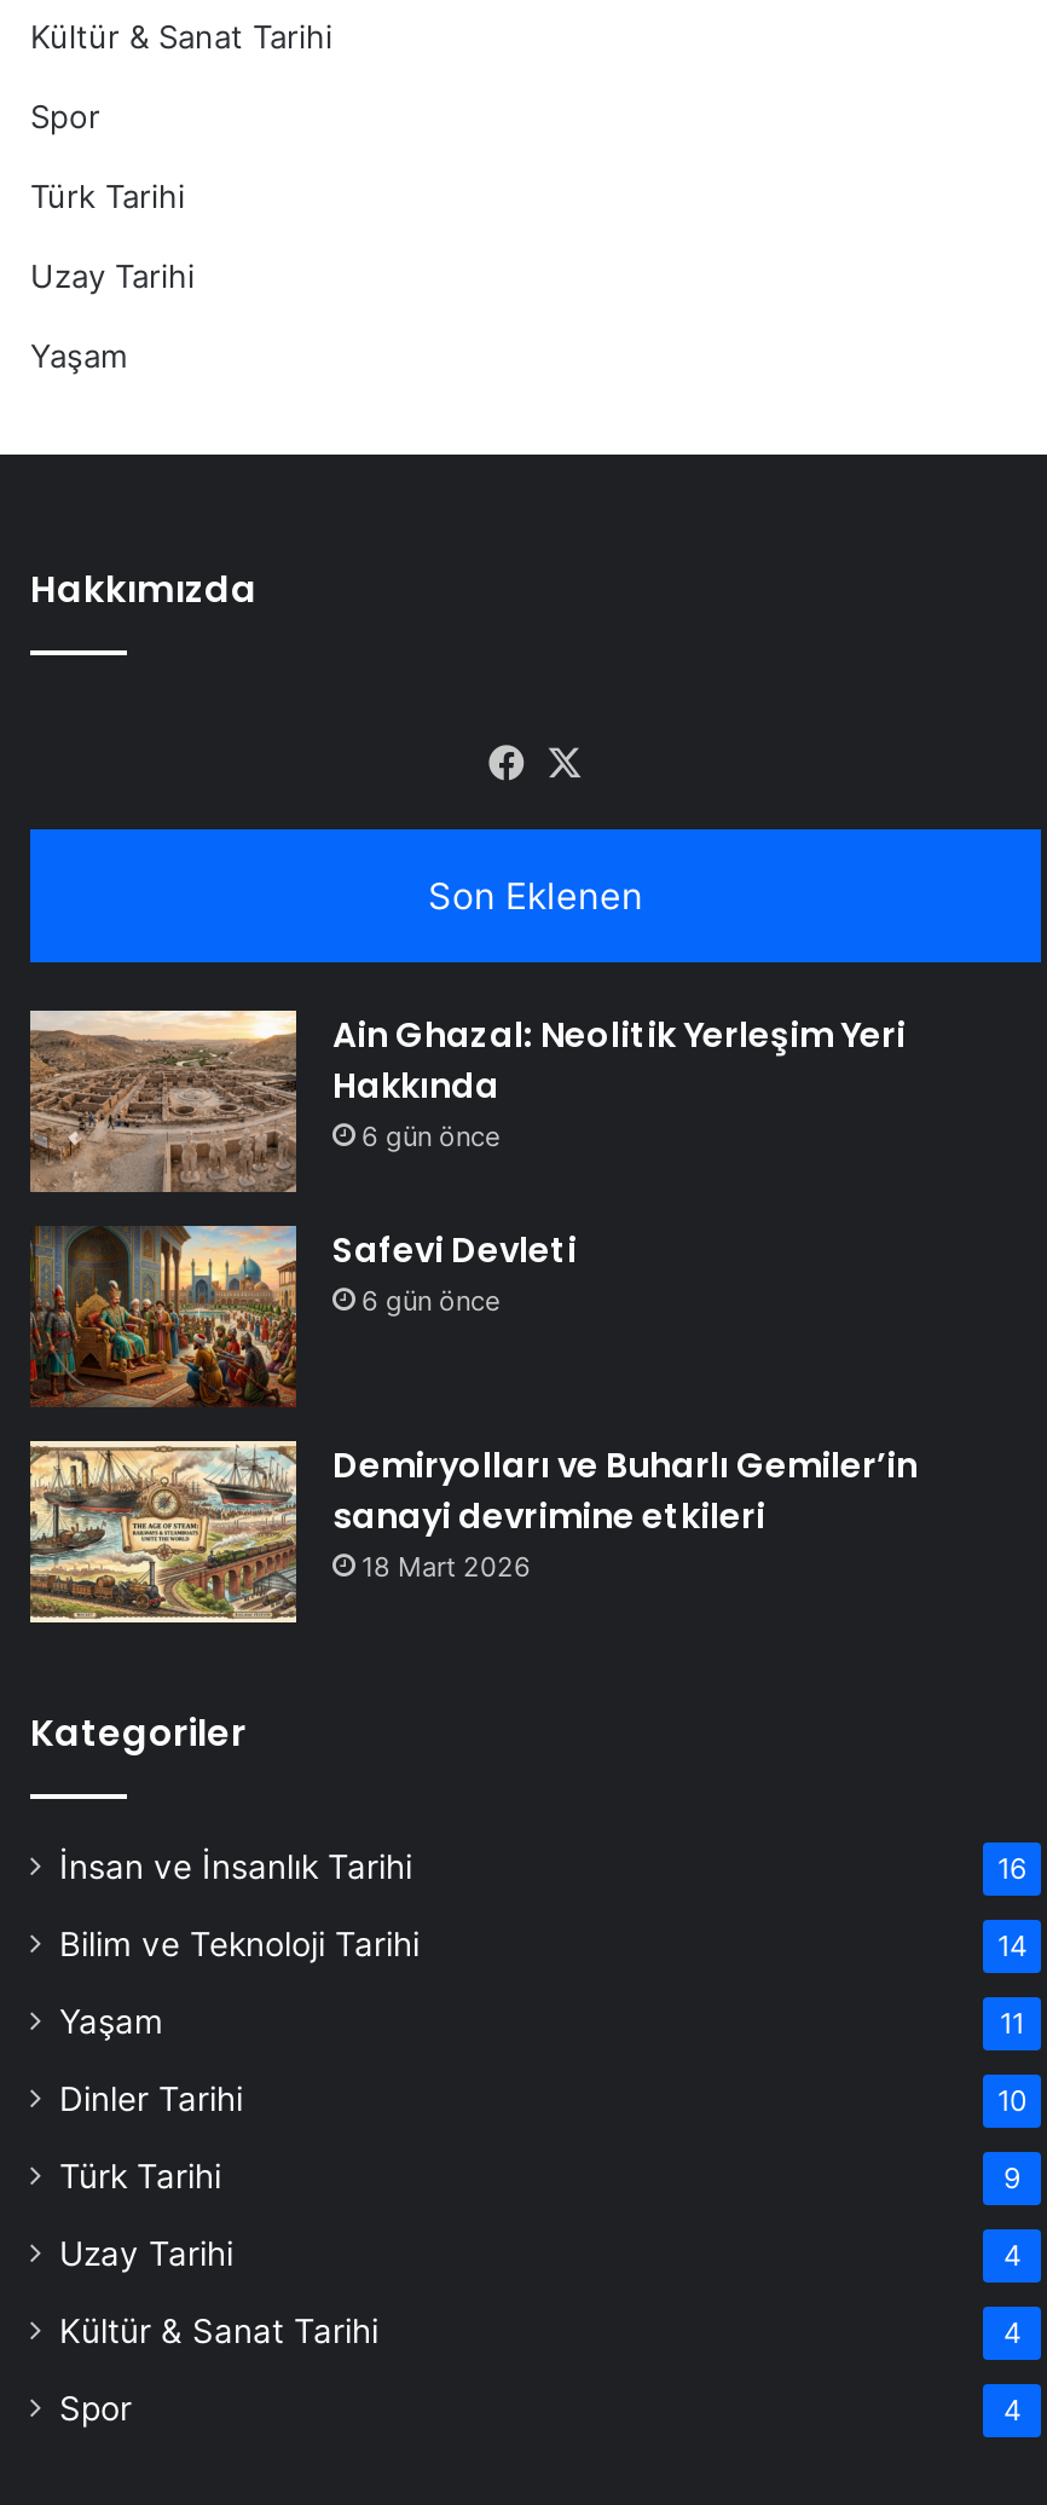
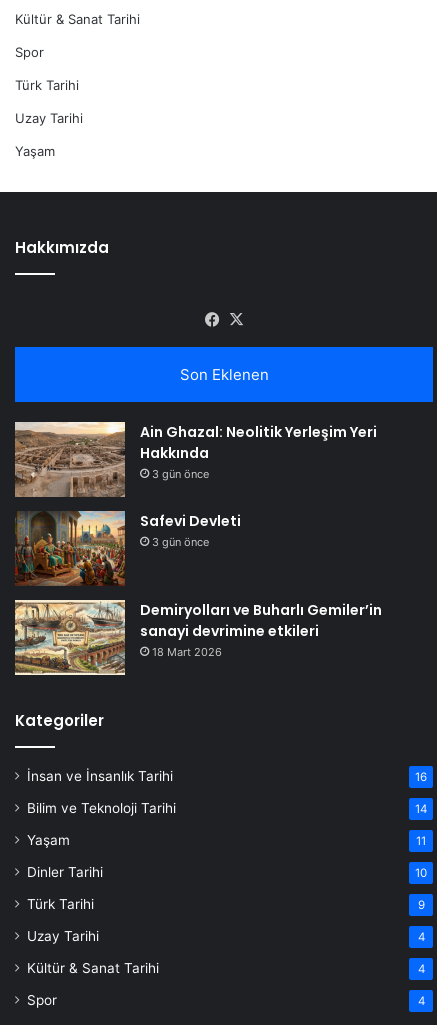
[361,1120,499,1154] 6 gün önce -> [152,467,209,481] 3 gün önce
[361,1285,499,1319] 6 gün önce -> [152,535,209,549] 3 gün önce

